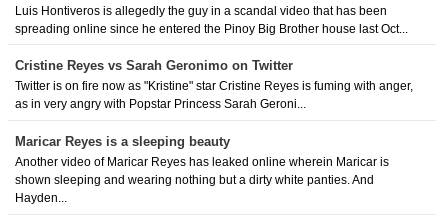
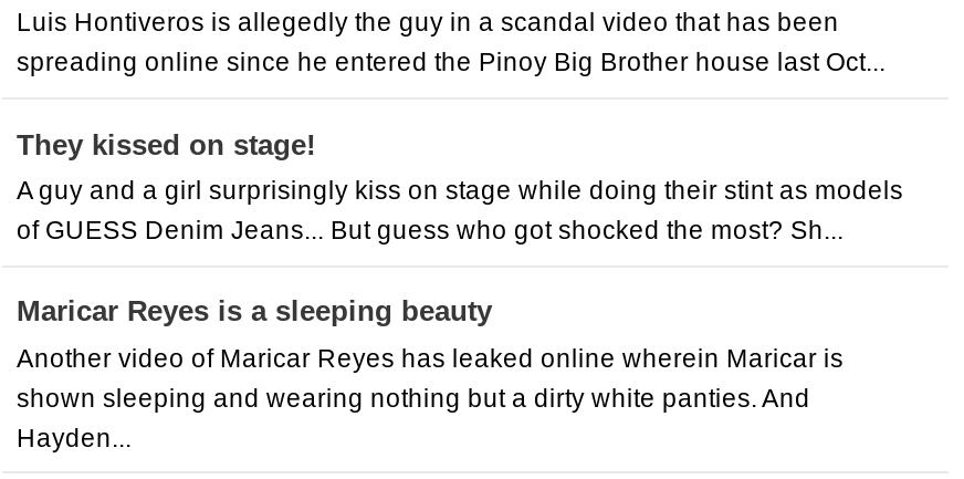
[14,58,292,73] Cristine Reyes vs Sarah Geronimo on Twitter -> [17,128,315,161] They kissed on stage!
[14,80,412,92] Twitter is on fire now as "Kristine" star Cristine Reyes is fuming with anger, -> [17,178,903,204] A guy and a girl surprisingly kiss on stage while doing their stint as models
[14,98,305,110] as in very angry with Popstar Princess Sarah Geroni... -> [17,217,843,244] of GUESS Denim Jeans... But guess who got shocked the most? Sh...

